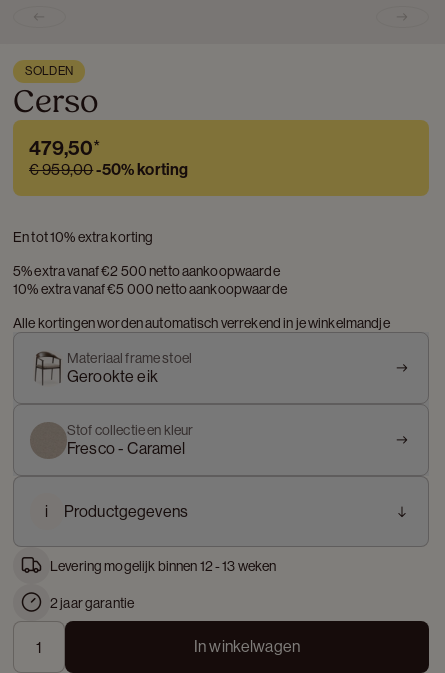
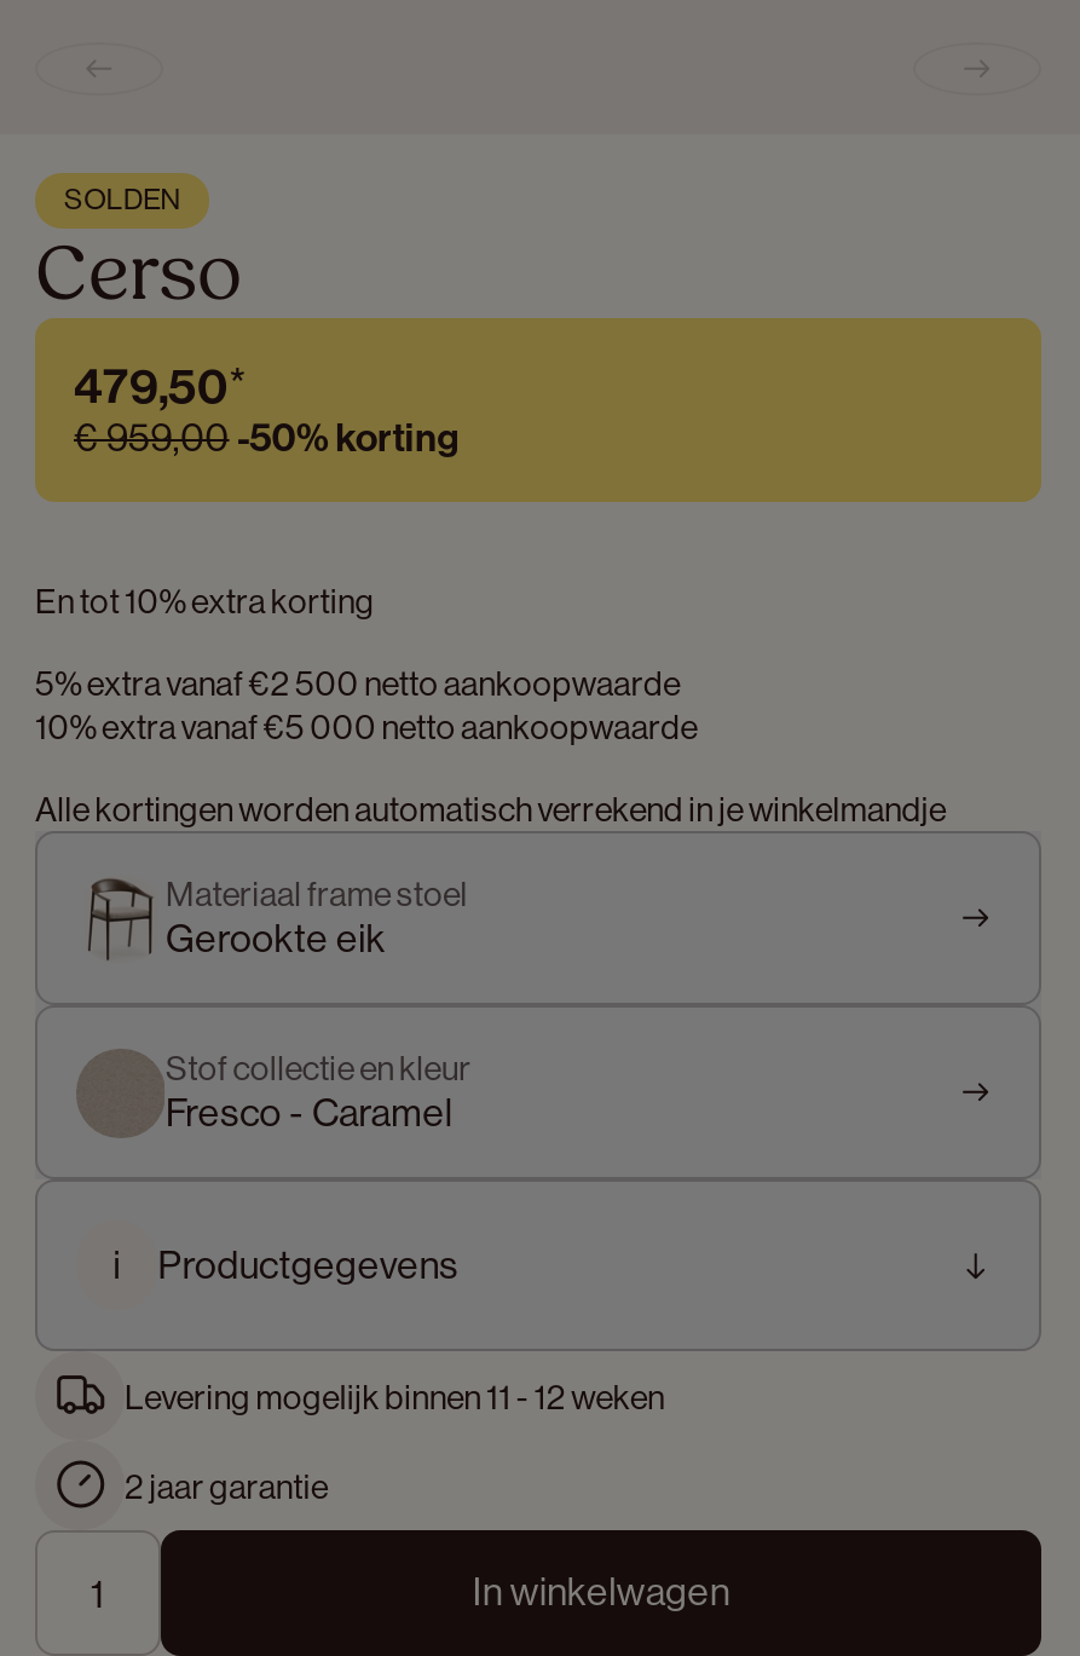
[50,557,276,573] Levering mogelijk binnen 12 - 13 weken -> [125,1377,665,1415] Levering mogelijk binnen 11 - 12 weken

